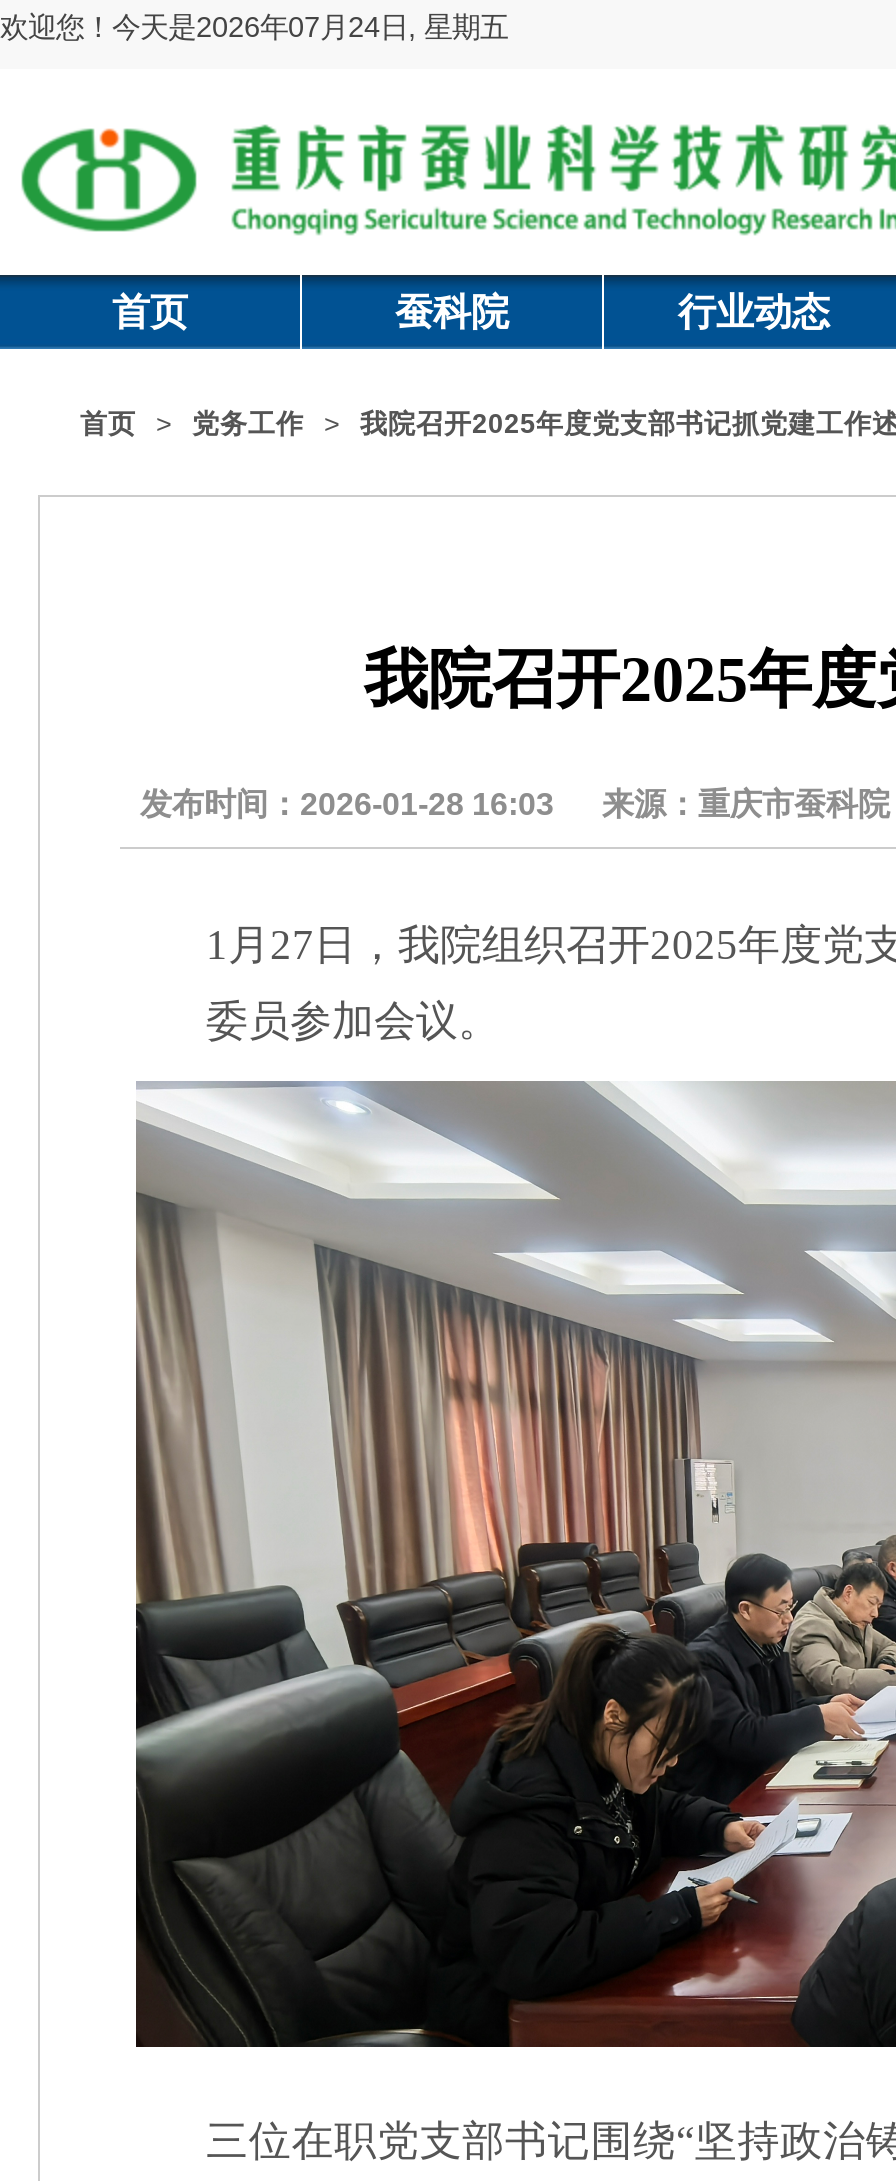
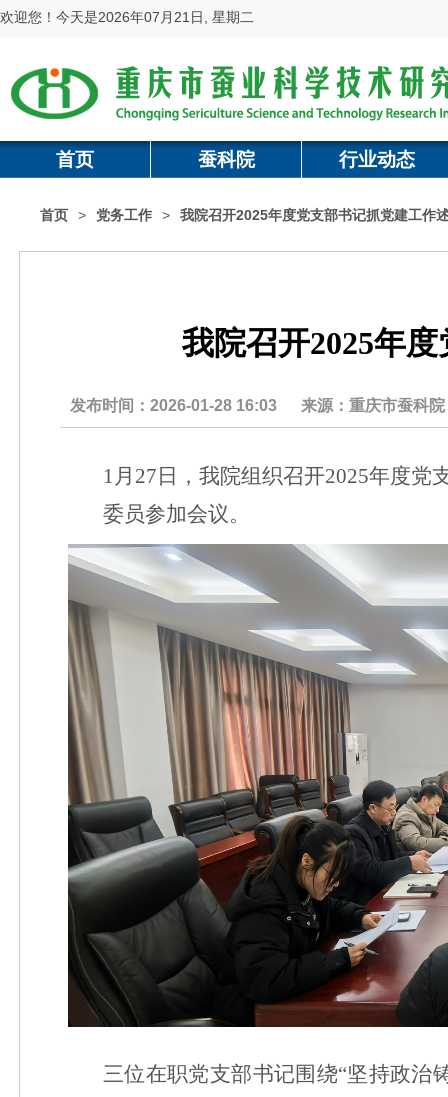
[0,11,508,43] 欢迎您！今天是2026年07月24日, 星期五 -> [0,9,254,25] 欢迎您！今天是2026年07月21日, 星期二

